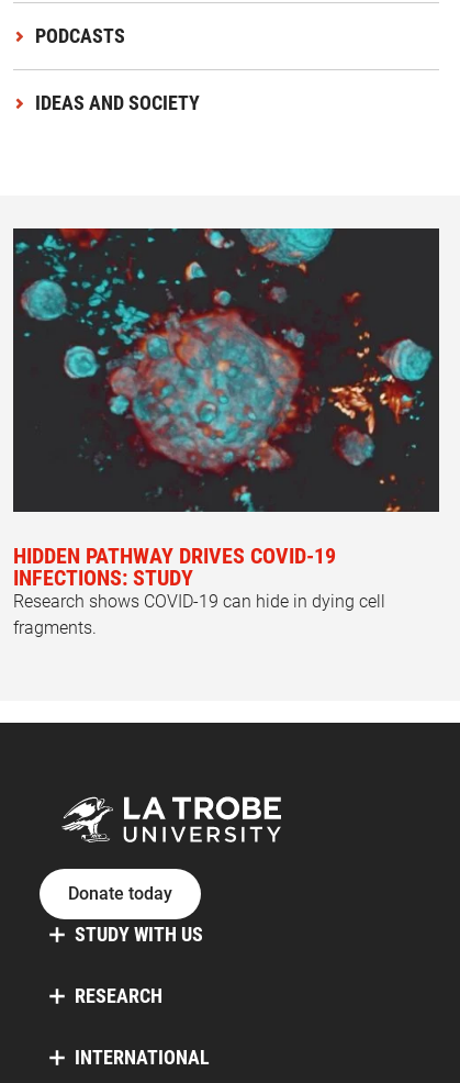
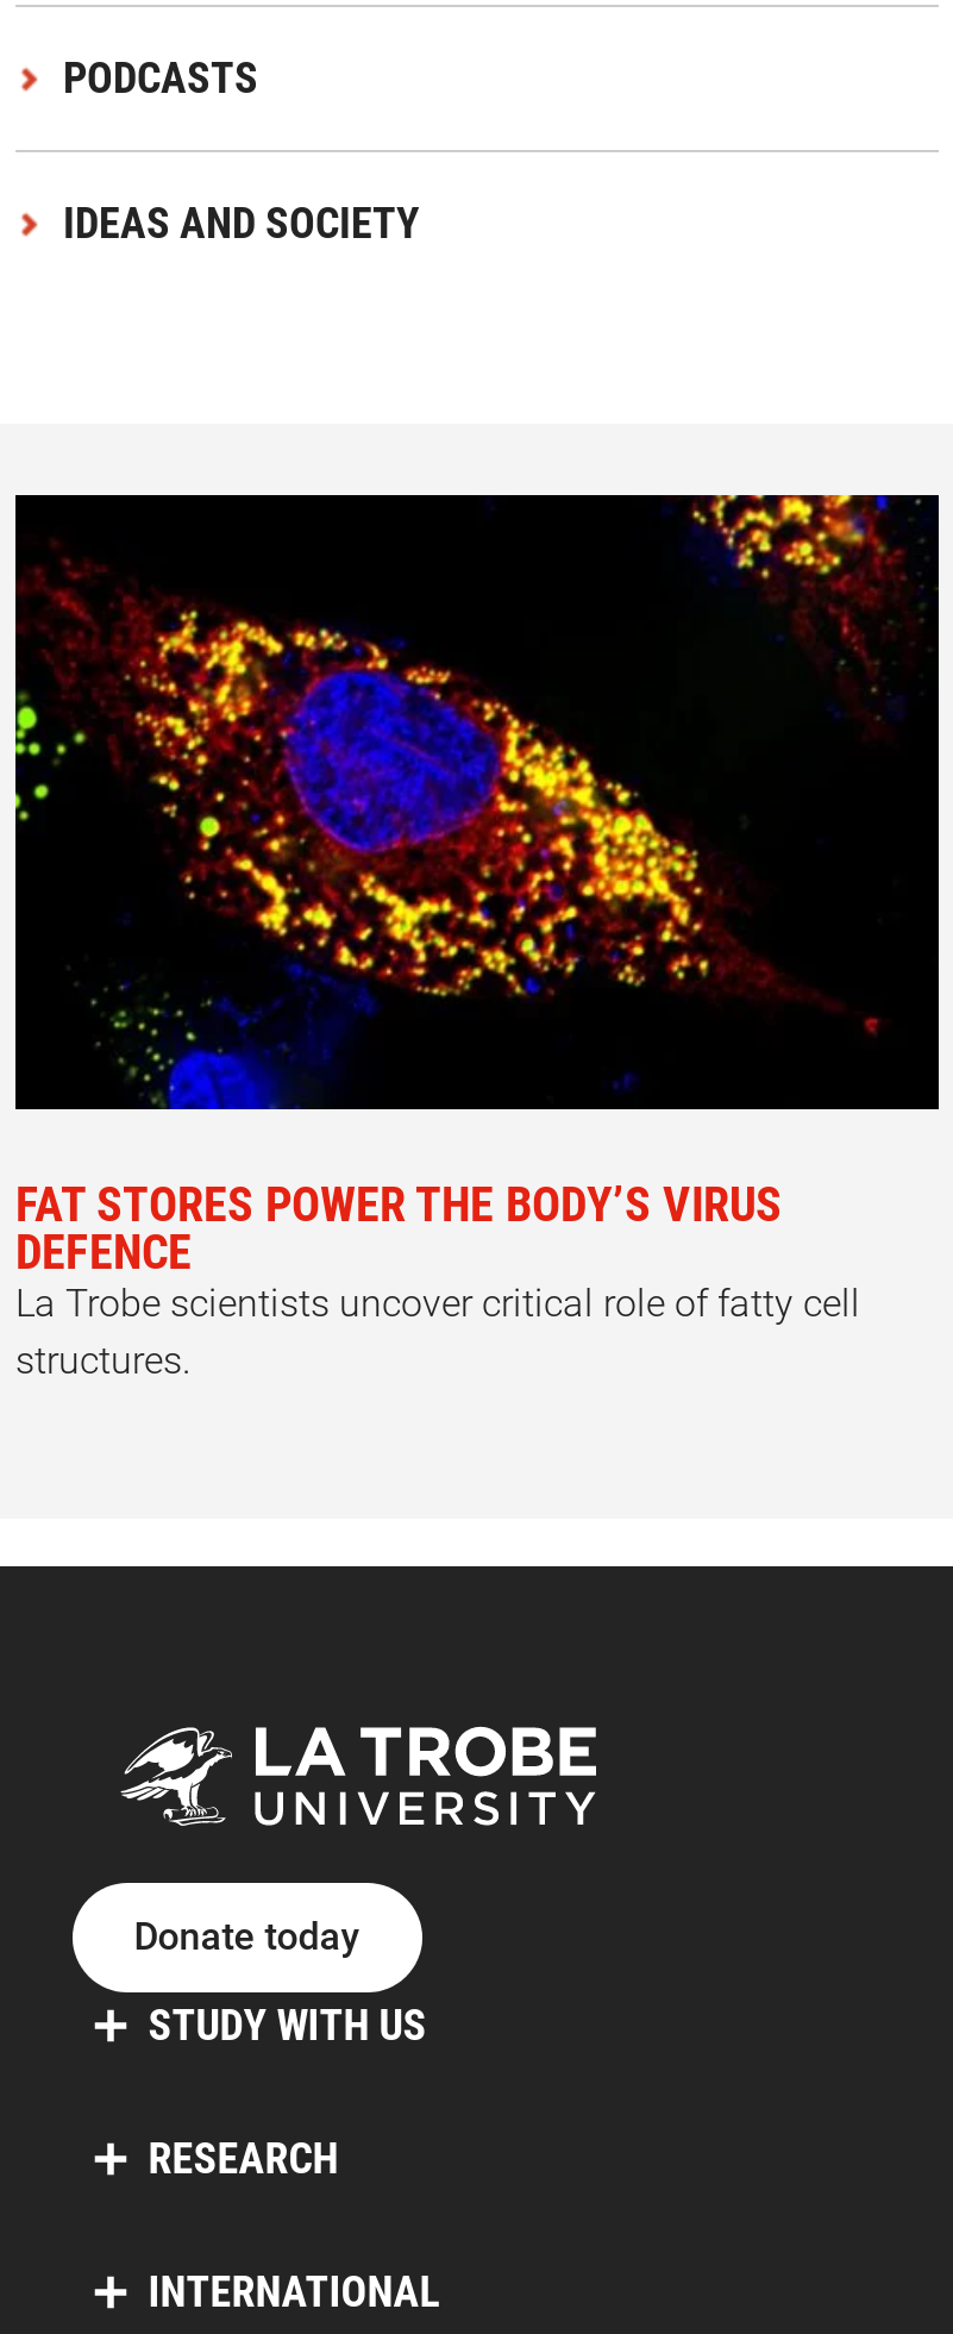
[12,227,439,638] [image] | HIDDEN PATHWAY DRIVES COVID-19 | INFECTIONS: STUDY | Research shows COVID-19 can hide in dying cell | fragments. -> [13,493,936,1384] [image] | FAT STORES POWER THE BODY’S VIRUS | DEFENCE | La Trobe scientists uncover critical role of fatty cell | structures.

